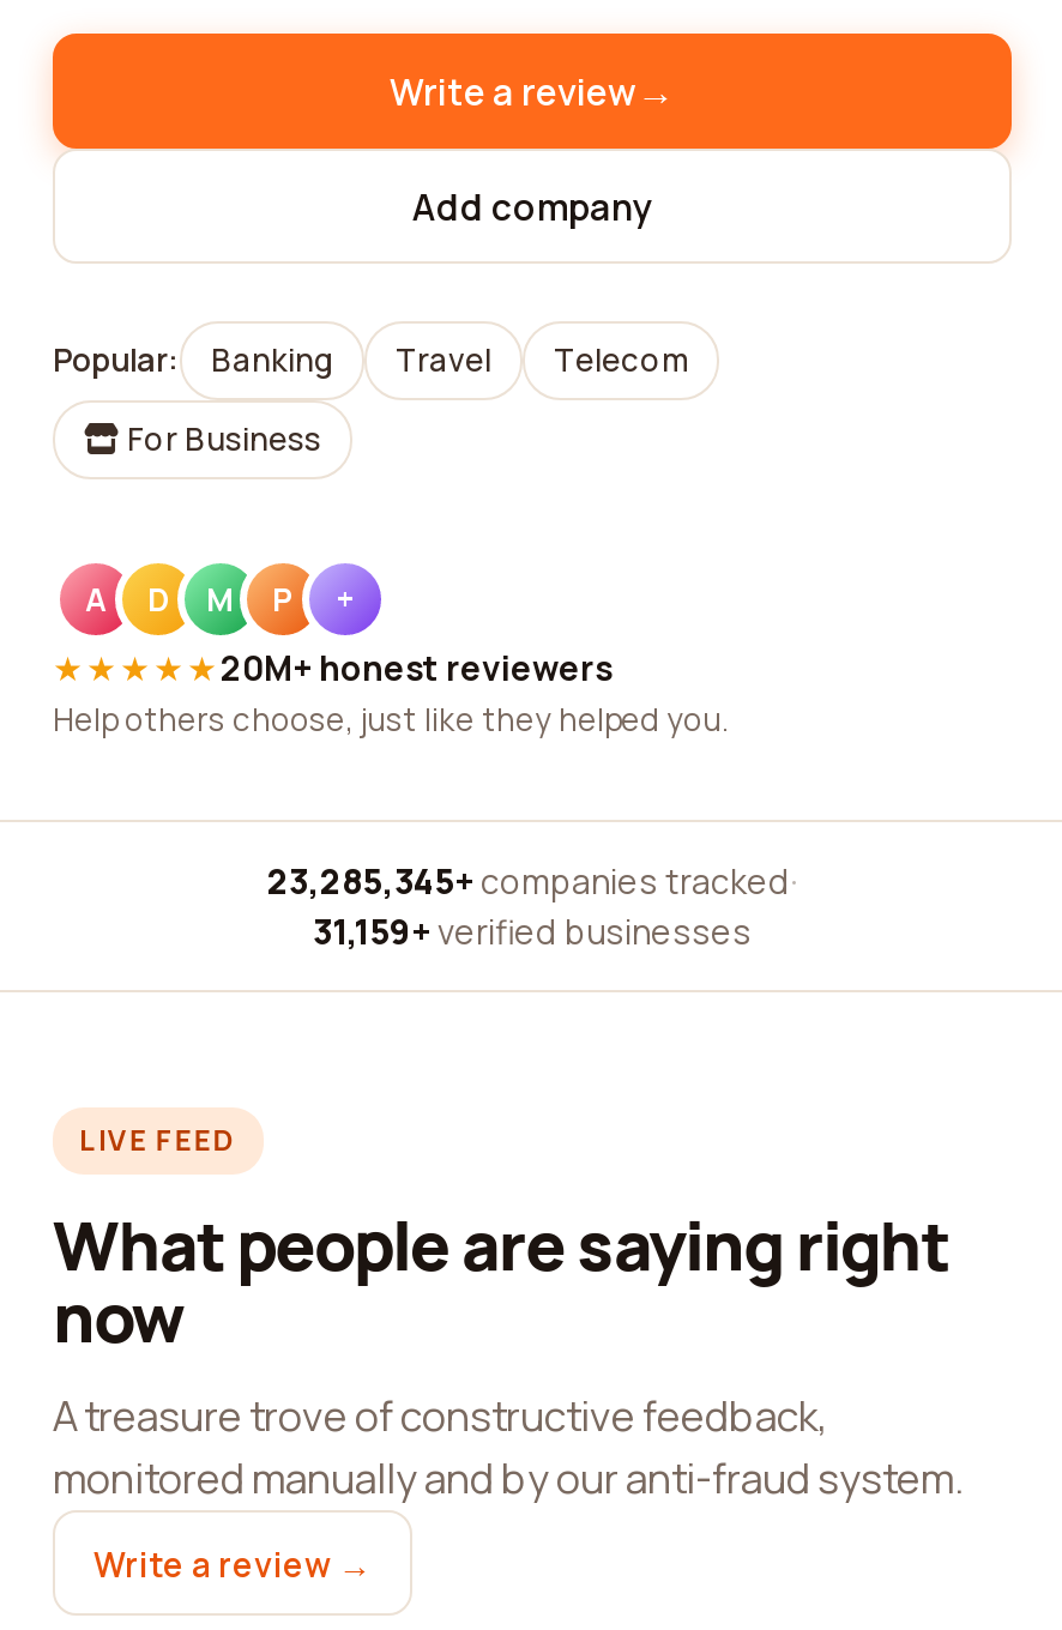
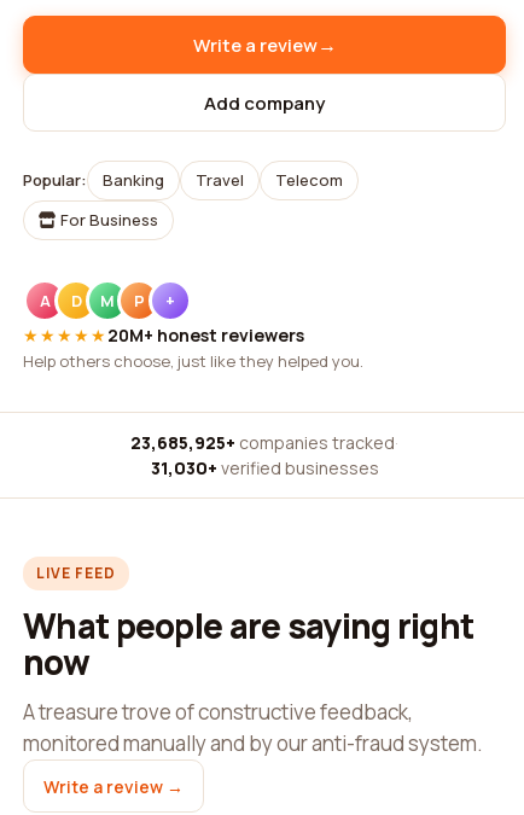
[267,858,797,904] 23,285,345+ companies tracked · -> [130,431,398,454] 23,685,925+ companies tracked ·
[313,908,752,954] 31,159+ verified businesses -> [150,456,379,479] 31,030+ verified businesses

